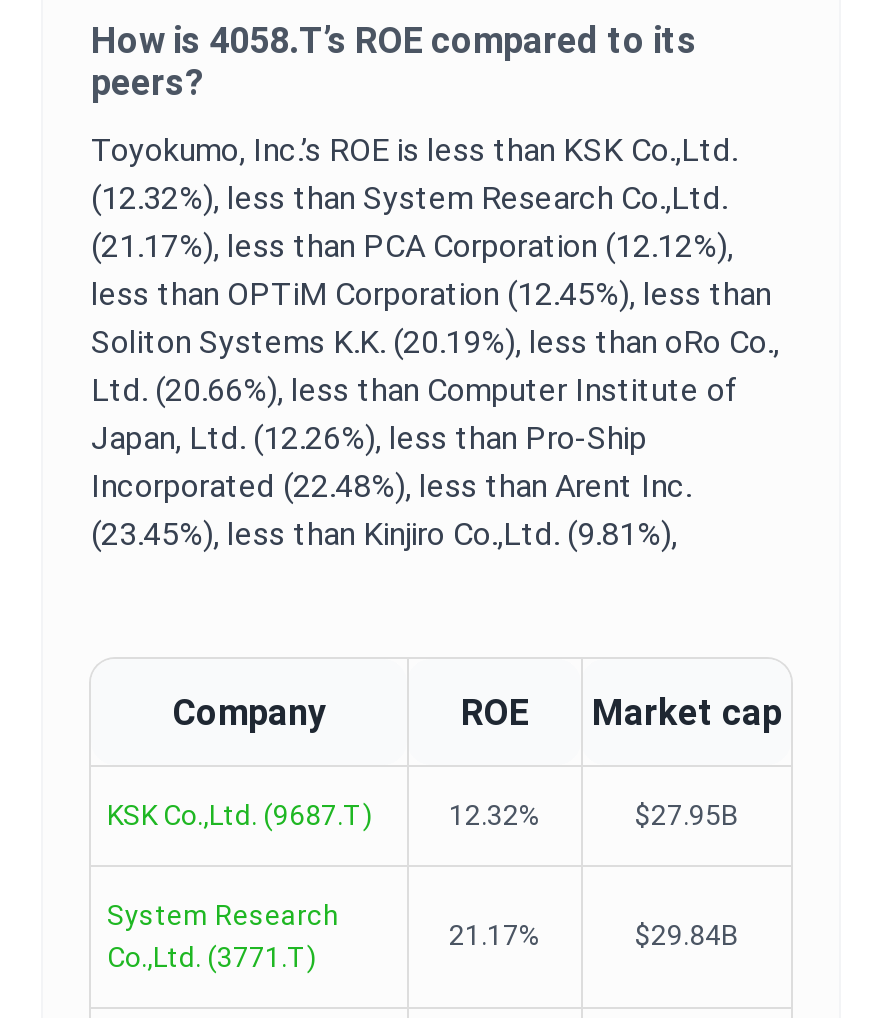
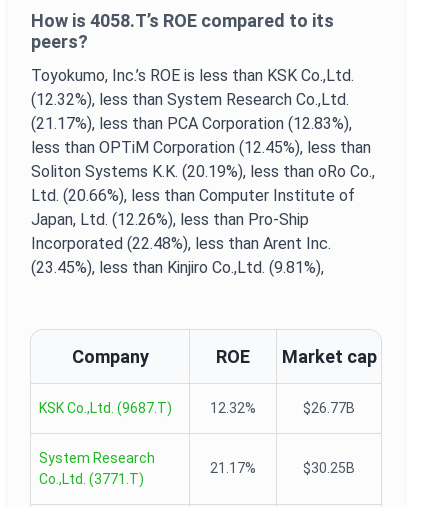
[91,227,733,265] (21.17%), less than PCA Corporation (12.12%), -> [31,114,352,133] (21.17%), less than PCA Corporation (12.83%),
[635,799,739,831] $27.95B -> [303,400,355,416] $26.77B
[635,919,739,951] $29.84B -> [303,460,355,476] $30.25B

